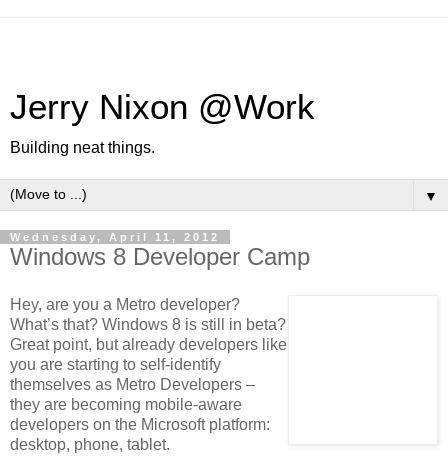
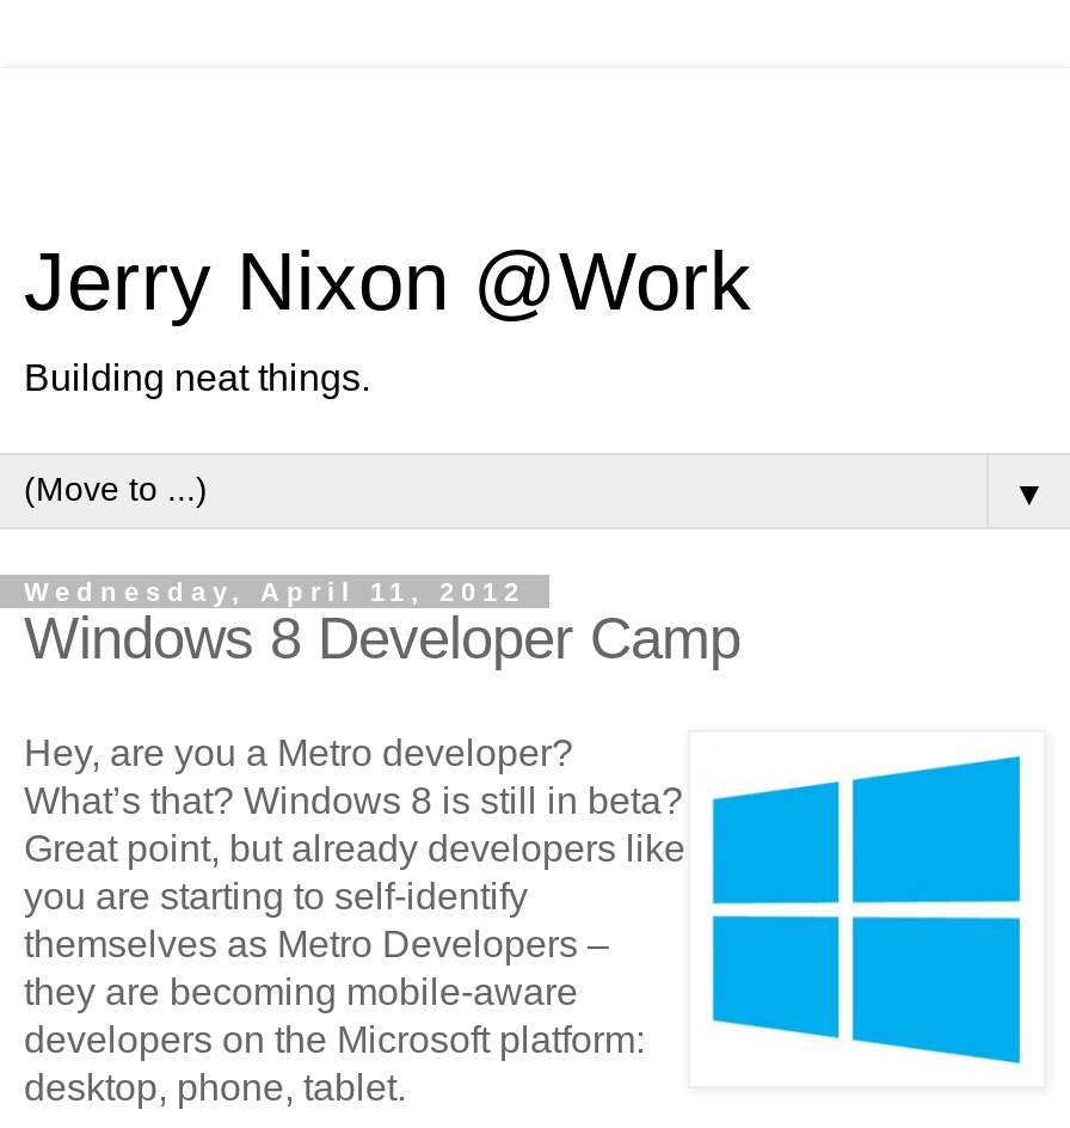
none -> [709,754,1022,1067] [image]

